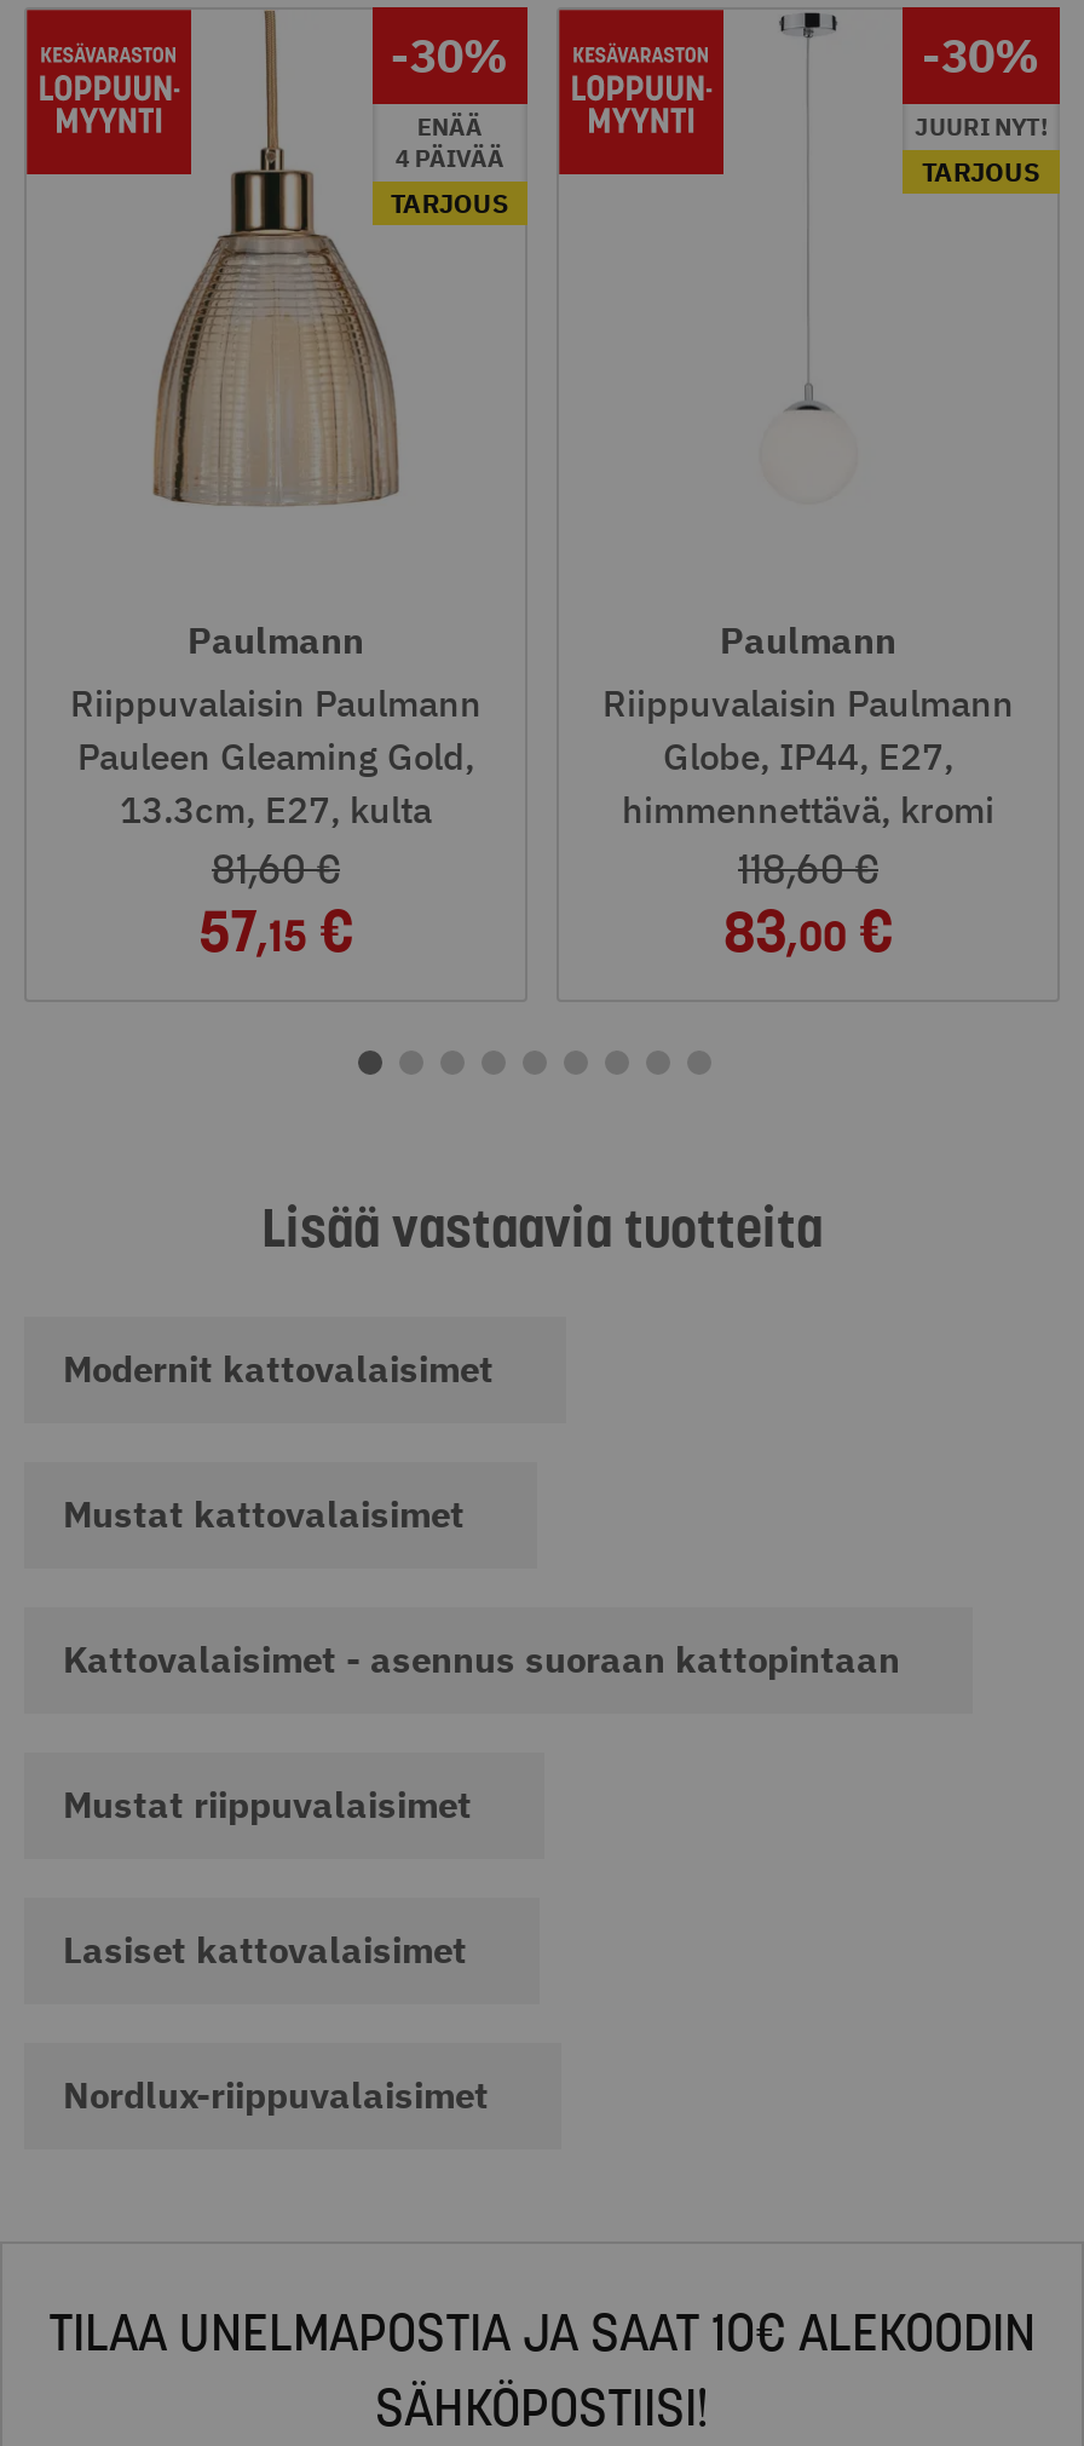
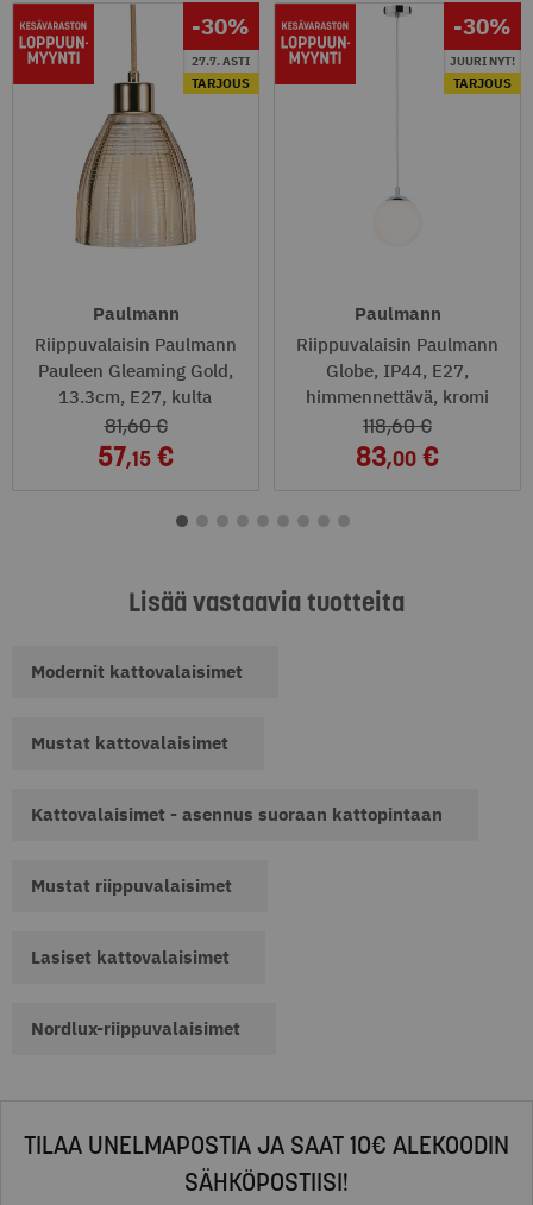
[395,112,504,175] ENÄÄ | 4 PÄIVÄÄ -> [192,54,250,69] 27.7. ASTI

